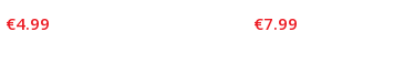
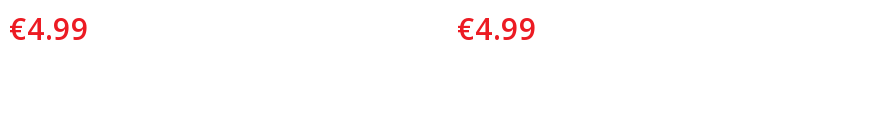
[253,13,298,35] €7.99 -> [457,9,537,49] €4.99

